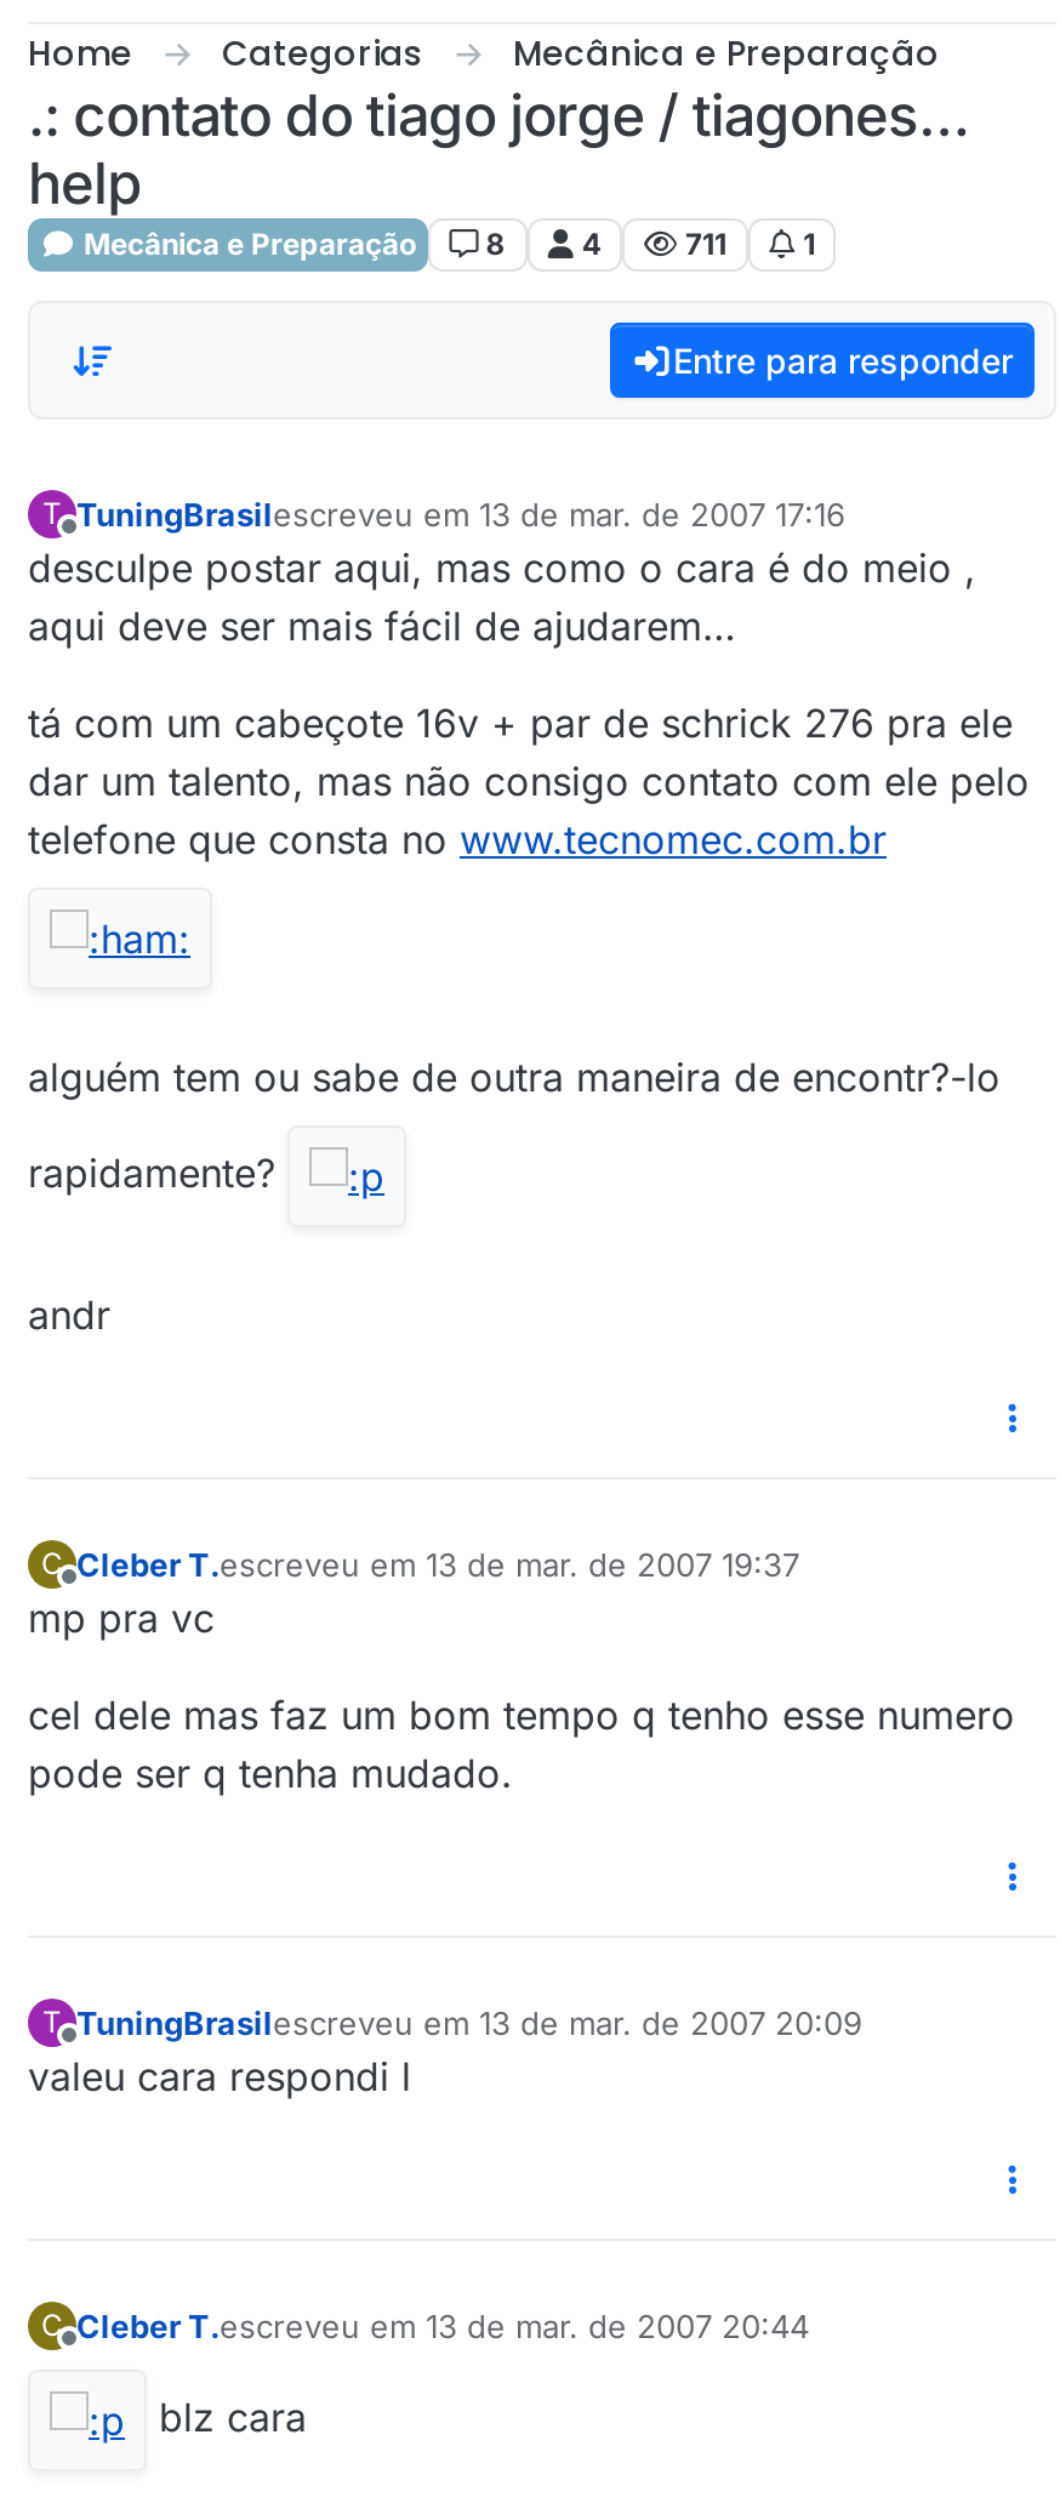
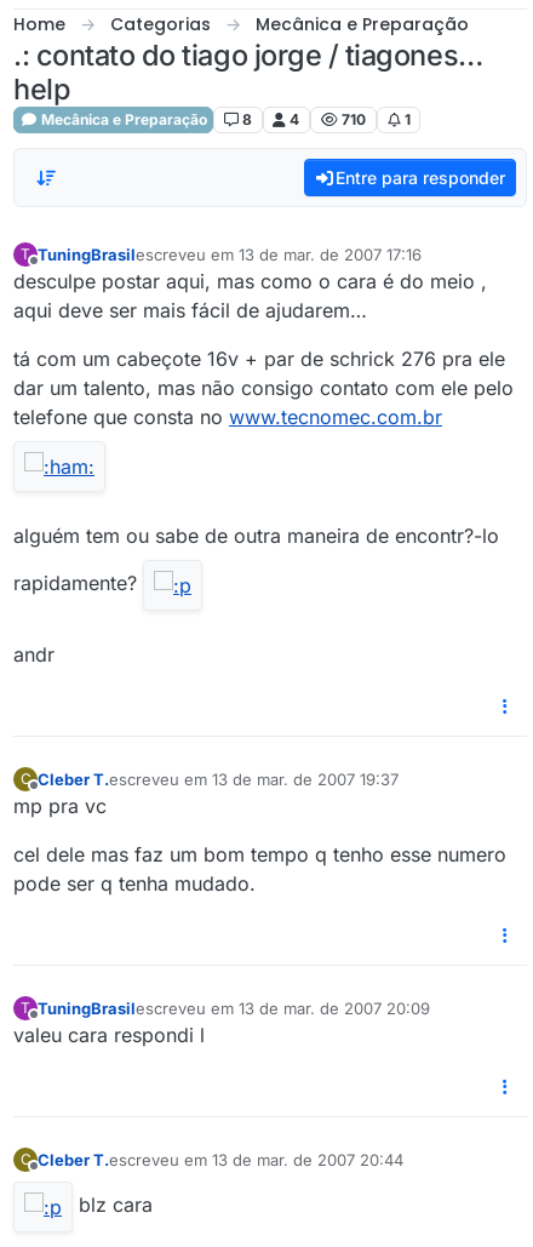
[685,226,726,262] 711 -> [342,111,366,129] 710

